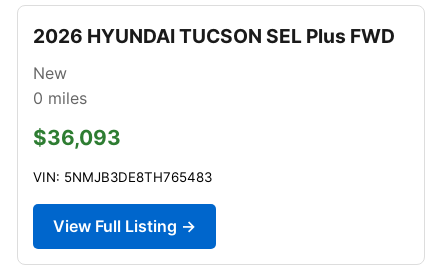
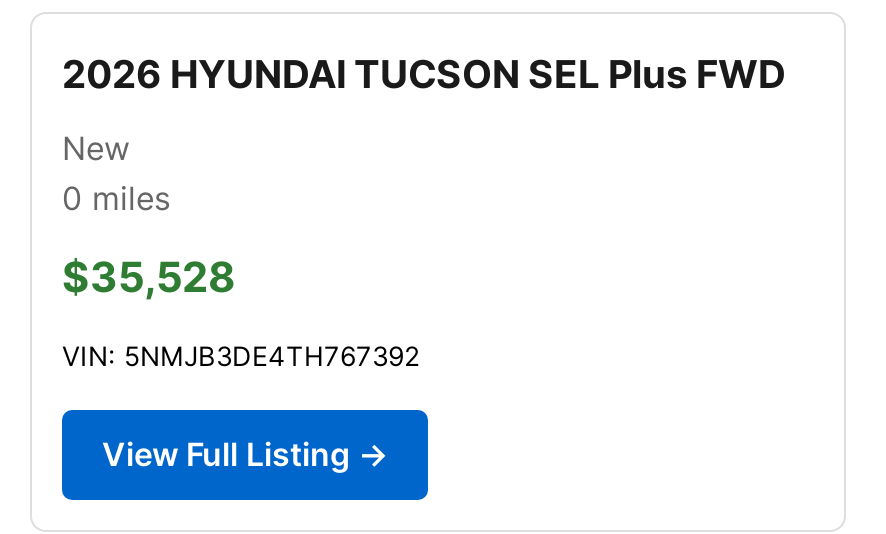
[33,125,121,150] $36,093 -> [62,252,236,302] $35,528
[33,169,212,185] VIN: 5NMJB3DE8TH765483 -> [62,340,420,372] VIN: 5NMJB3DE4TH767392

